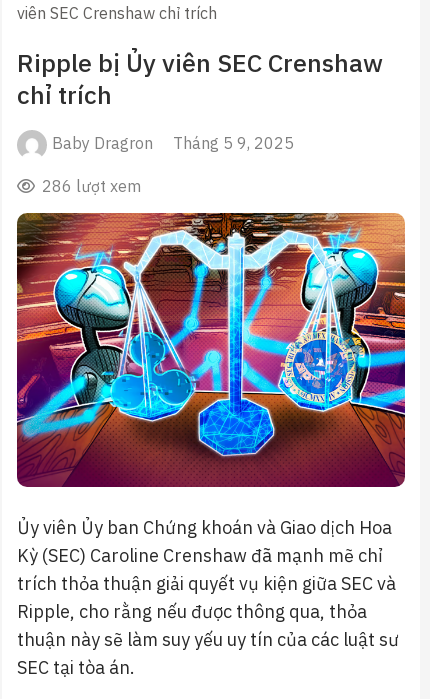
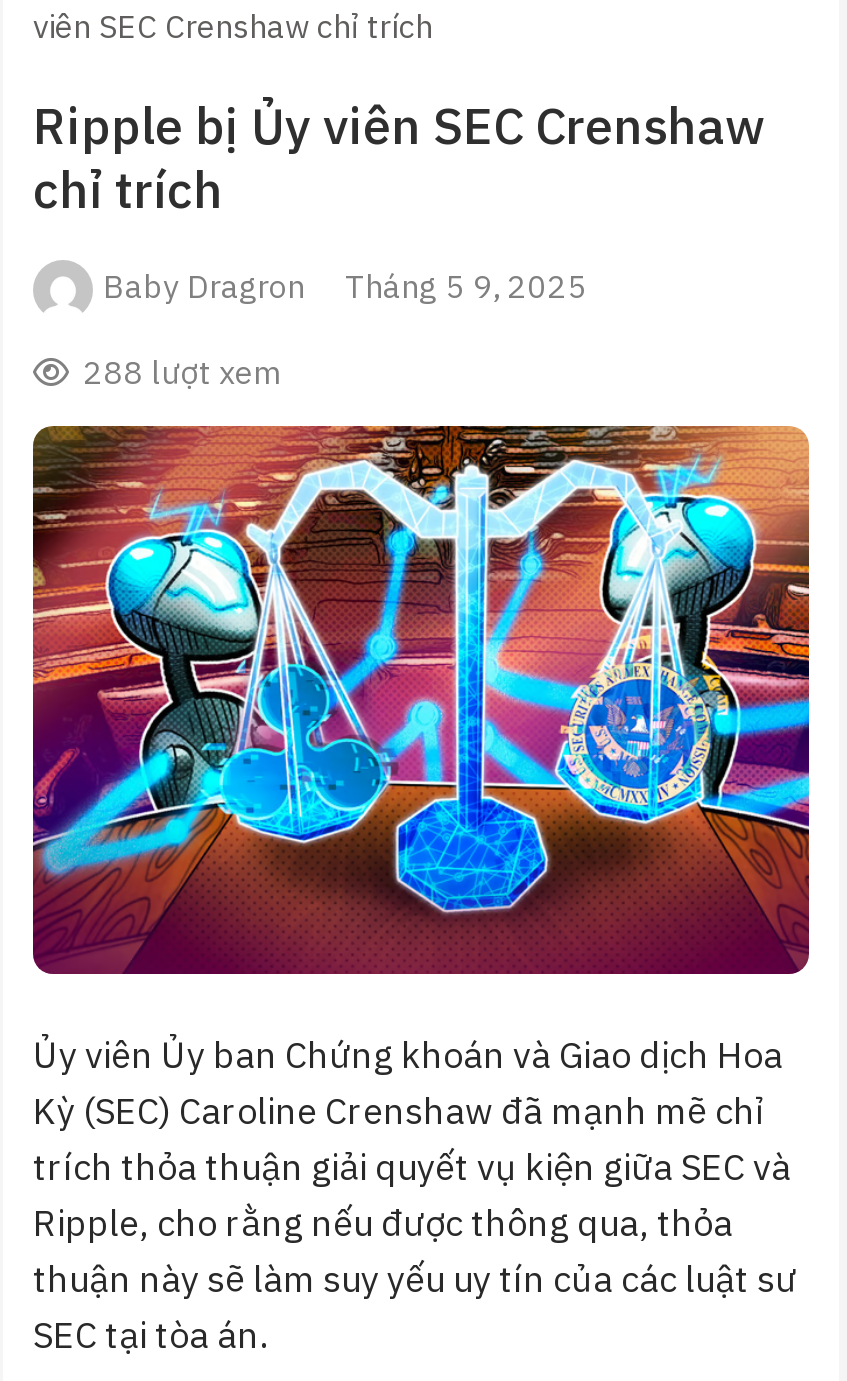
[42,176,141,196] 286 lượt xem -> [83,353,281,393] 288 lượt xem

